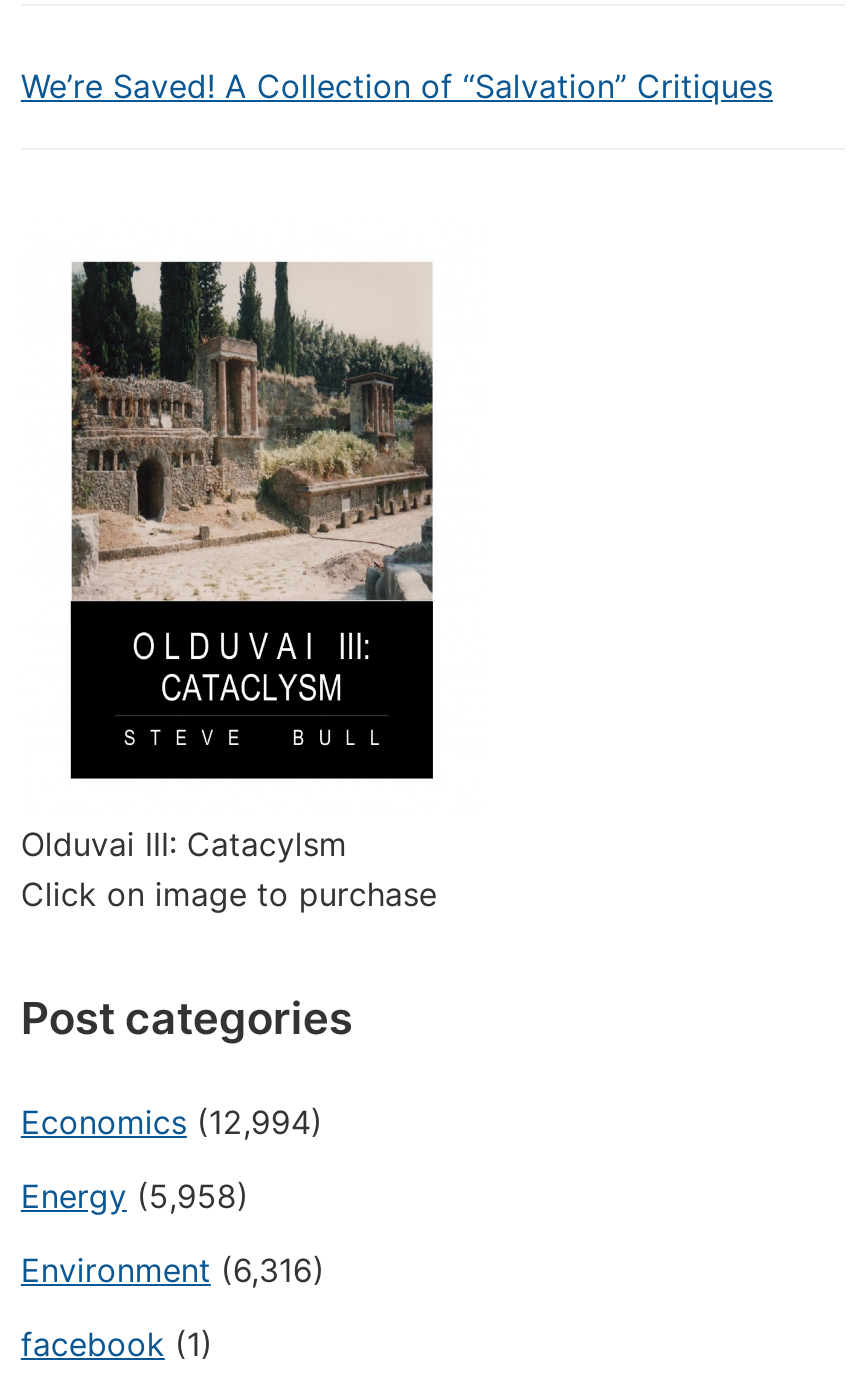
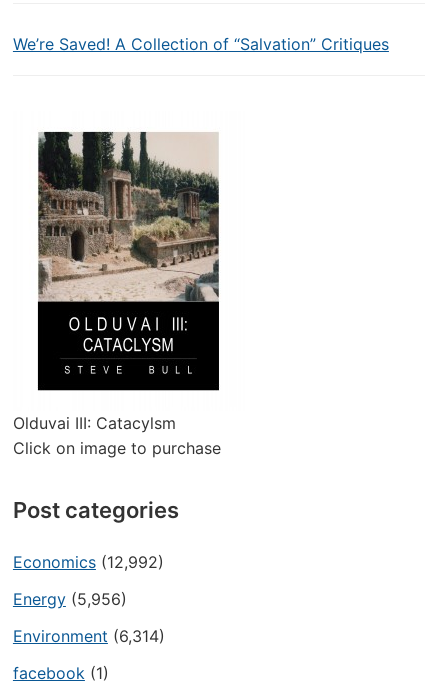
[21,1102,323,1142] Economics (12,994) -> [13,552,164,572] Economics (12,992)
[21,1176,249,1216] Energy (5,958) -> [13,589,127,609] Energy (5,956)
[21,1250,325,1290] Environment (6,316) -> [13,626,165,646] Environment (6,314)

